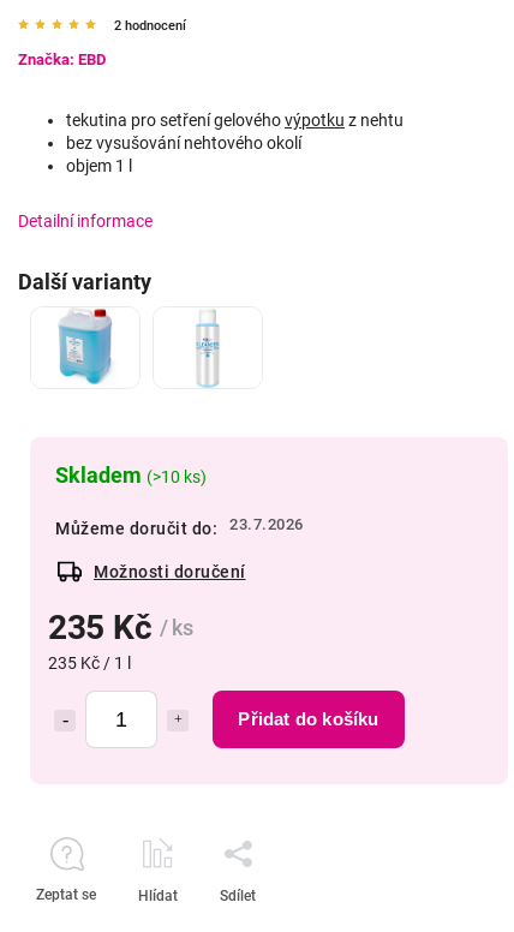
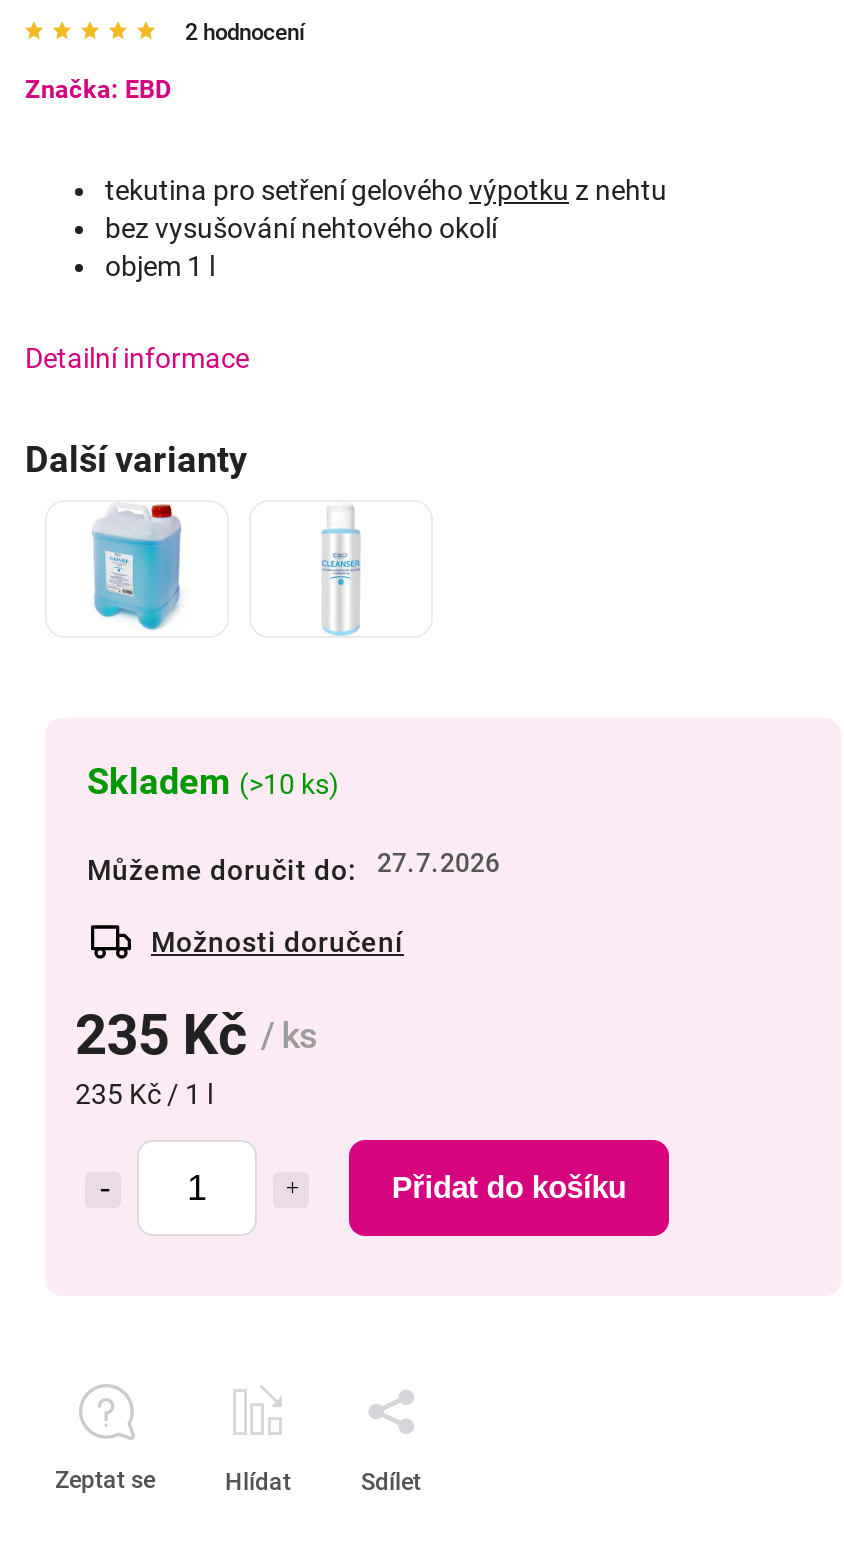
[55,515,303,538] Můžeme doručit do: 23.7.2026 -> [87,848,500,885] Můžeme doručit do: 27.7.2026

